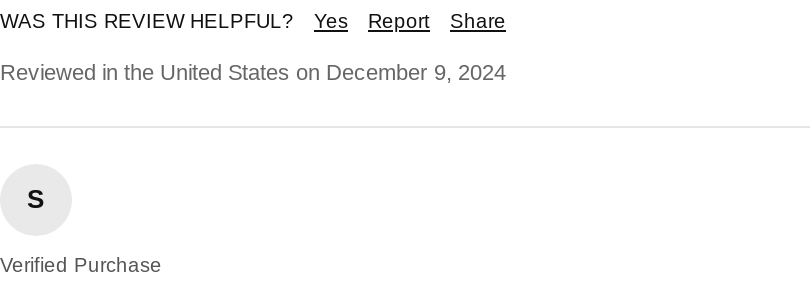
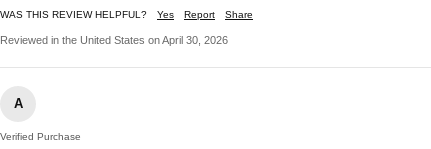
[0,60,506,84] Reviewed in the United States on December 9, 2024 -> [0,34,228,46] Reviewed in the United States on April 30, 2026
[27,184,45,214] S -> [13,96,22,111] A

